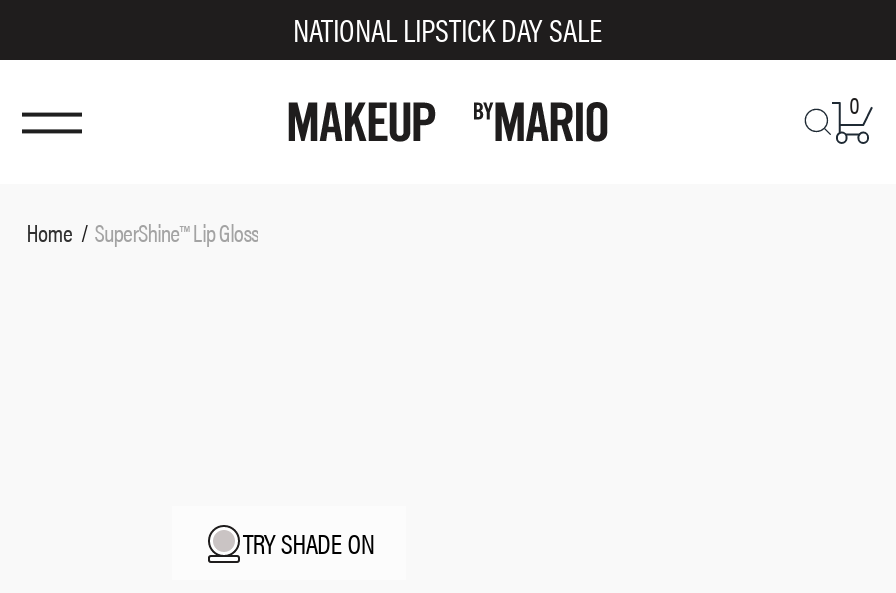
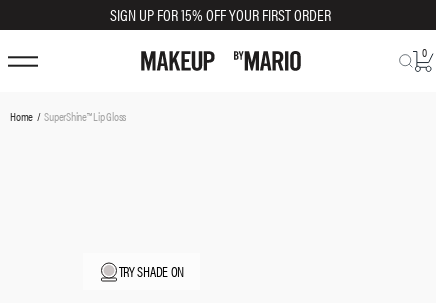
[293,6,603,52] NATIONAL LIPSTICK DAY SALE -> [110,3,331,26] SIGN UP FOR 15% OFF YOUR FIRST ORDER

